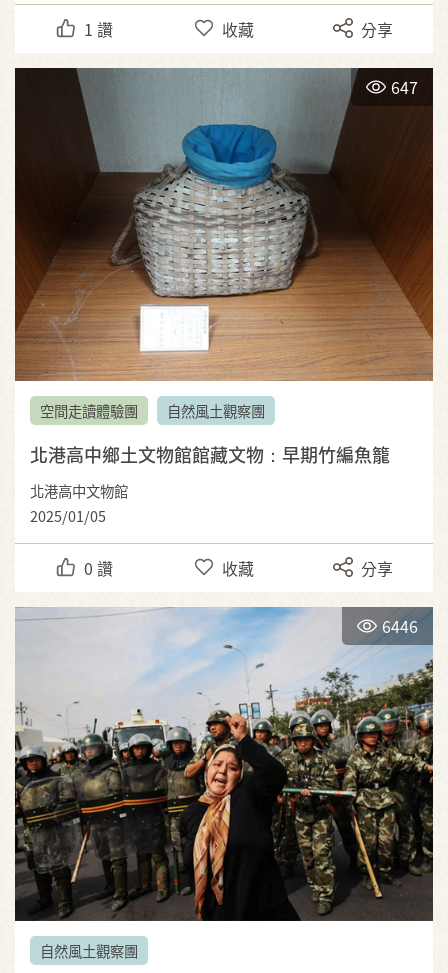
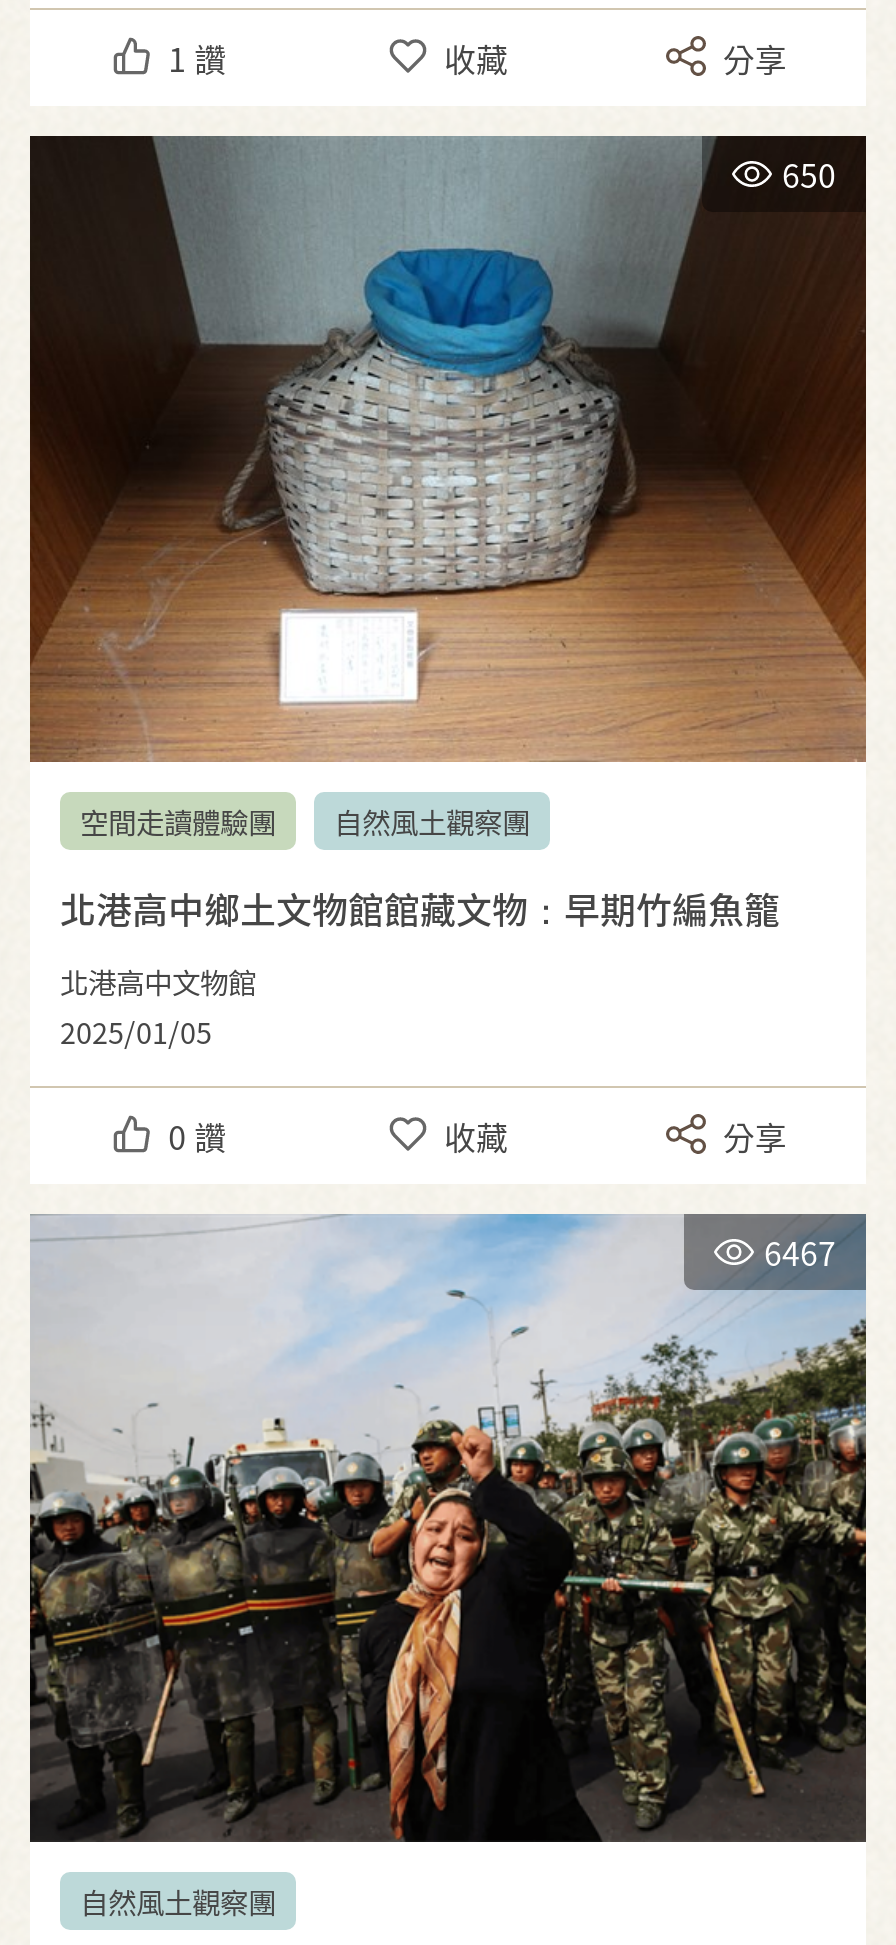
[391,75,418,99] 647 -> [782,149,836,197] 650
[382,614,418,638] 6446 -> [764,1228,836,1276] 6467

